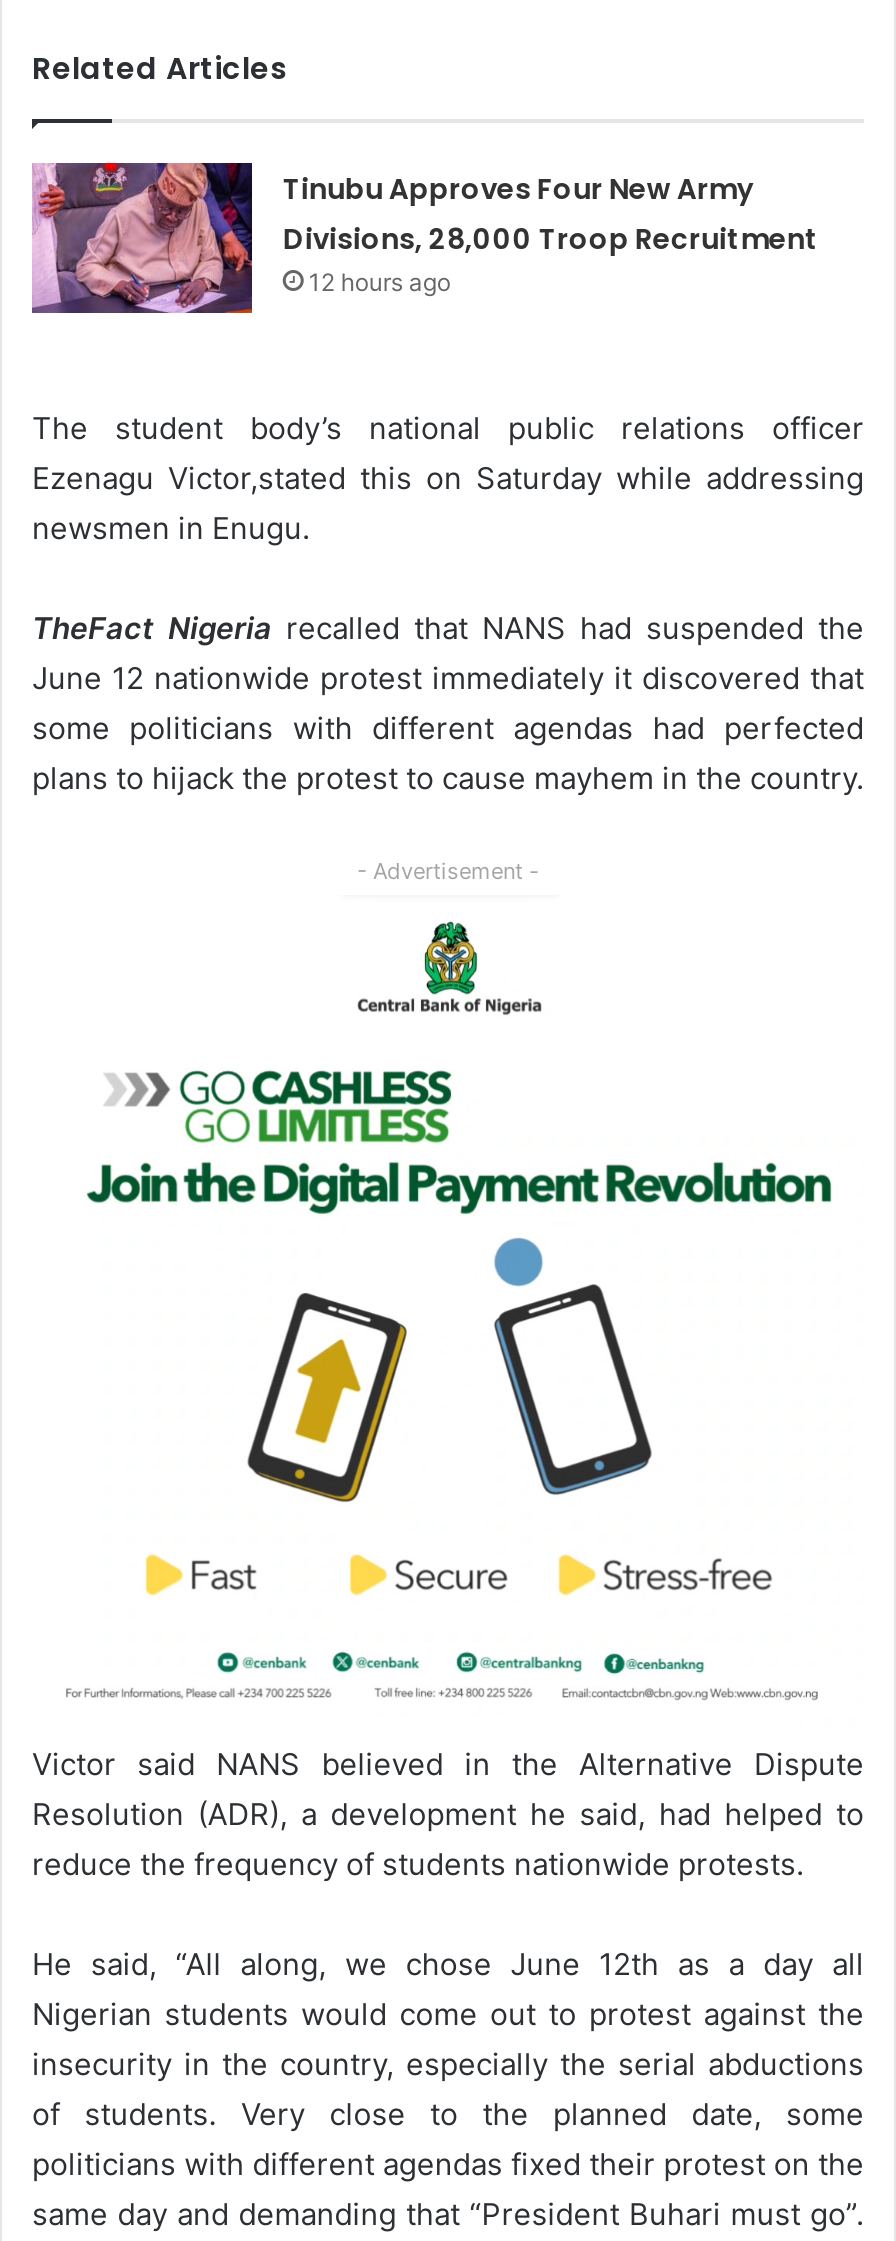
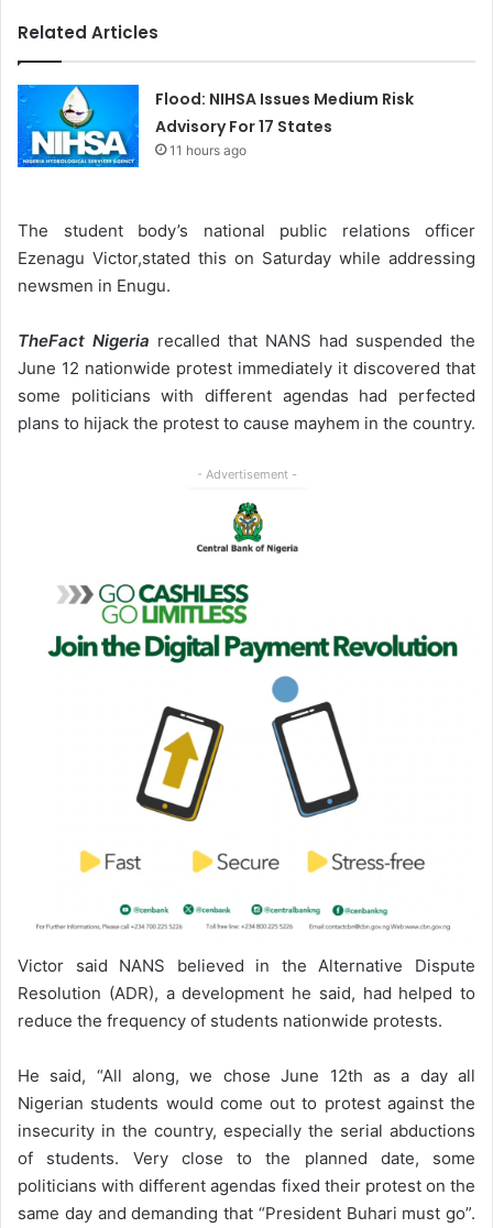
[30,161,819,315] [image] | Tinubu Approves Four New Army | Divisions, 28,000 Troop Recruitment | 12 hours ago -> [17,84,414,168] [image] | Flood: NIHSA Issues Medium Risk | Advisory For 17 States | 11 hours ago

